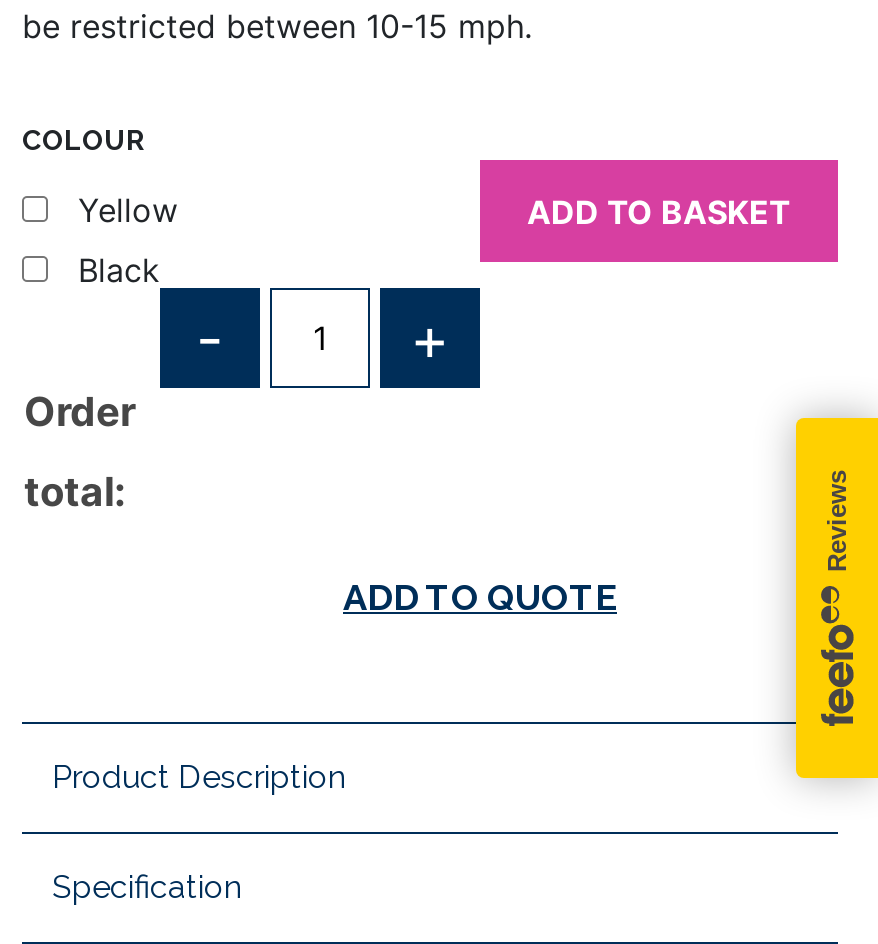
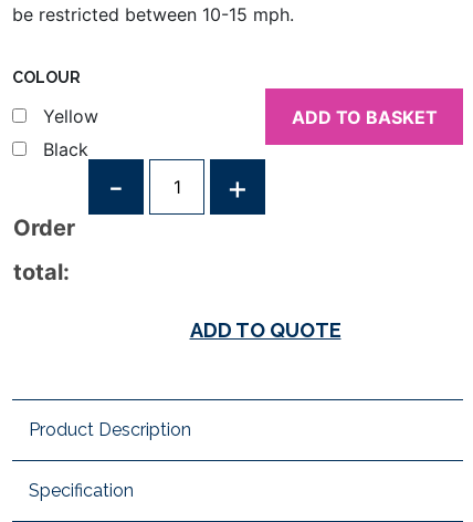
[790,414,872,782] [image] -> none

